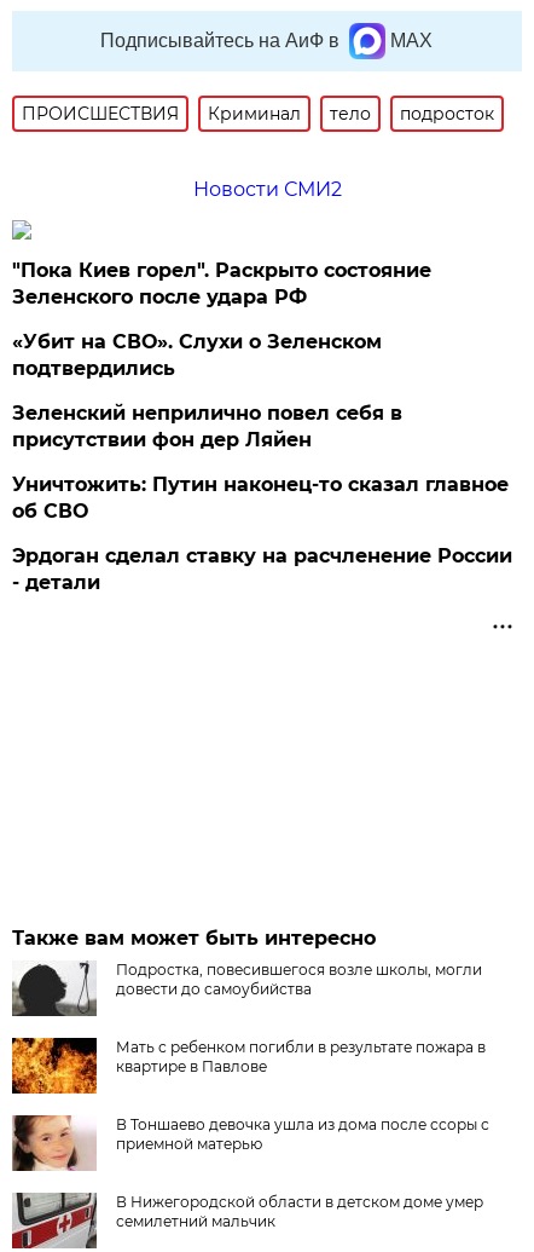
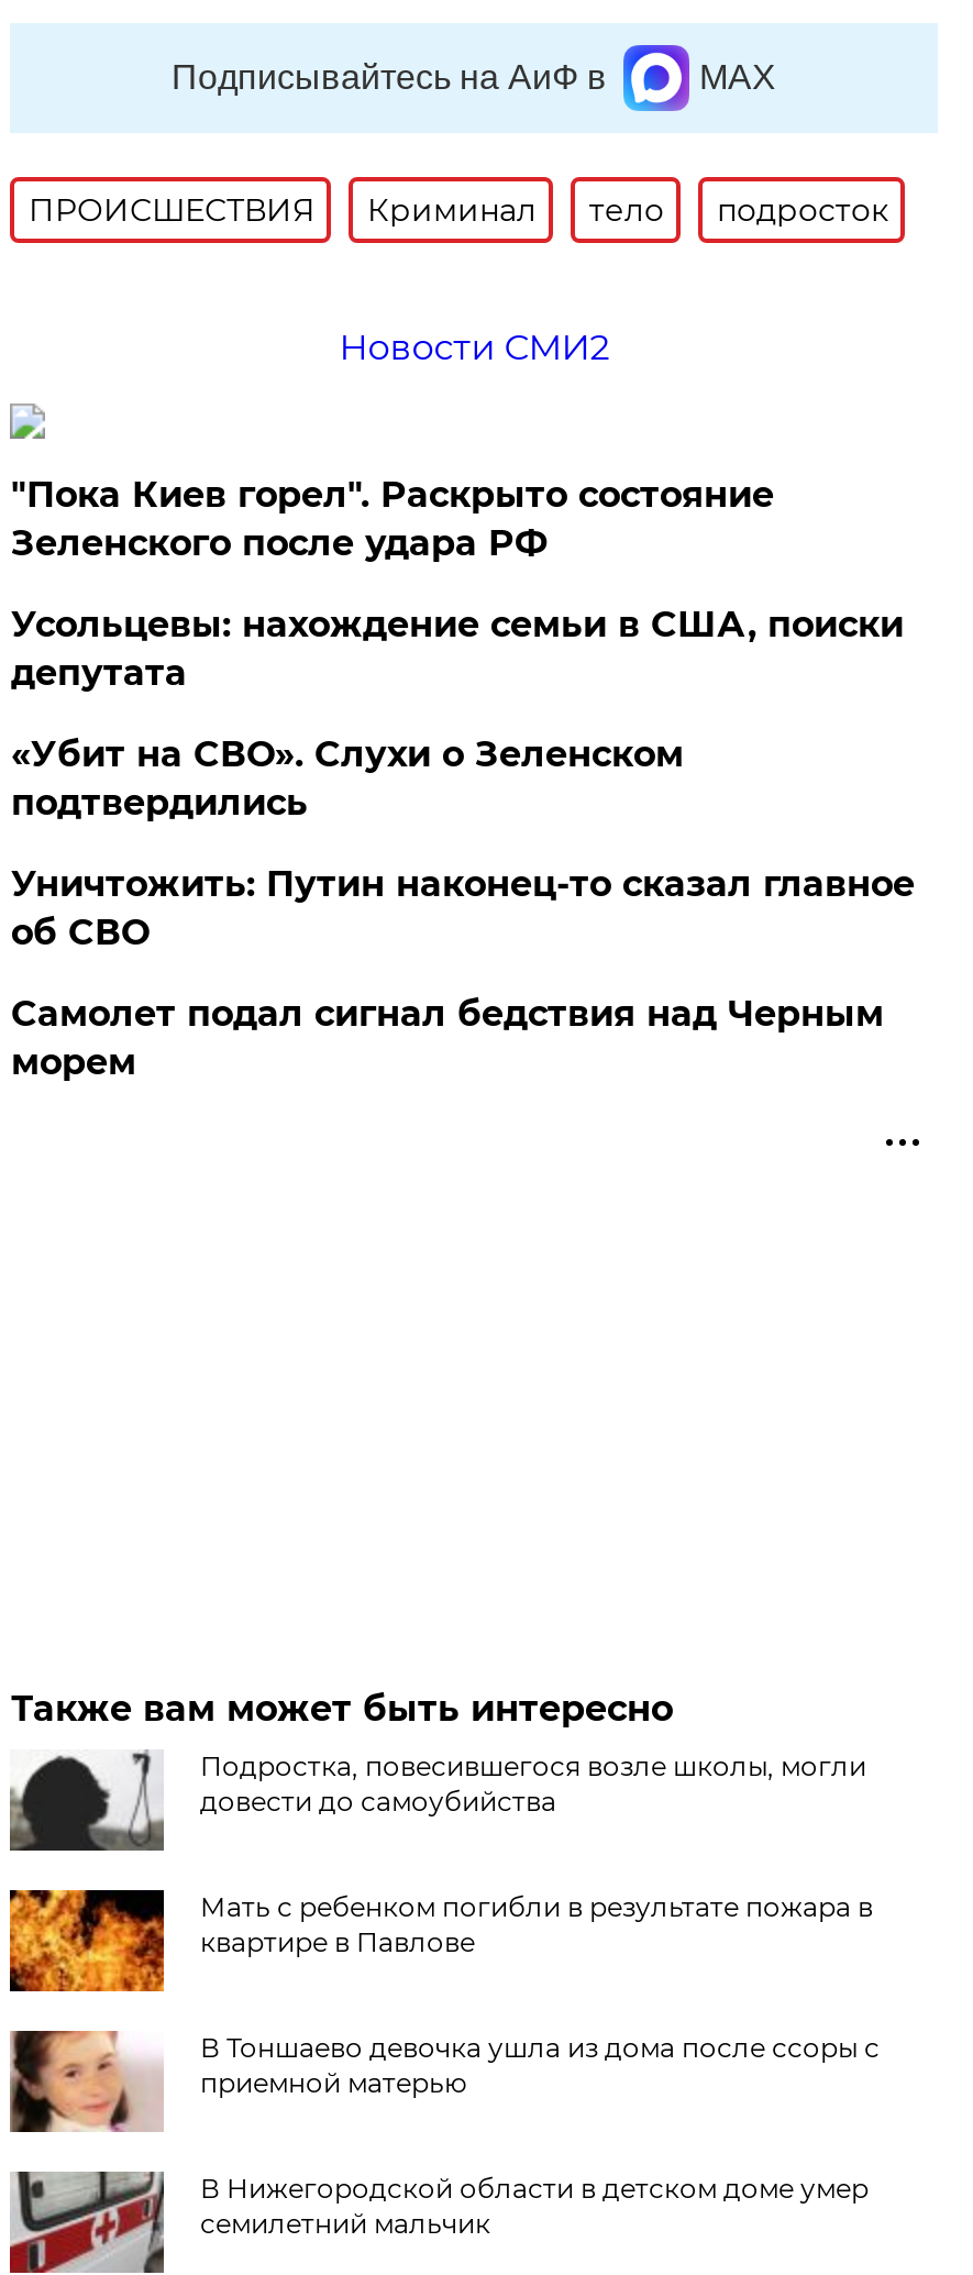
none -> [11,603,904,694] Усольцевы: нахождение семьи в США, поиски | депутата
moved [13,330,382,380] -> [11,733,684,823]: «Убит на СВО». Слухи о Зеленском | подтвердились
[13,401,403,451] Зеленский неприлично повел cебя в | присутствии фон дер Ляйен -> none
[13,544,513,594] Эрдоган сделал ставку на расчленение России | - детали -> [11,993,884,1083] Самолет подал сигнал бедствия над Черным | морем

